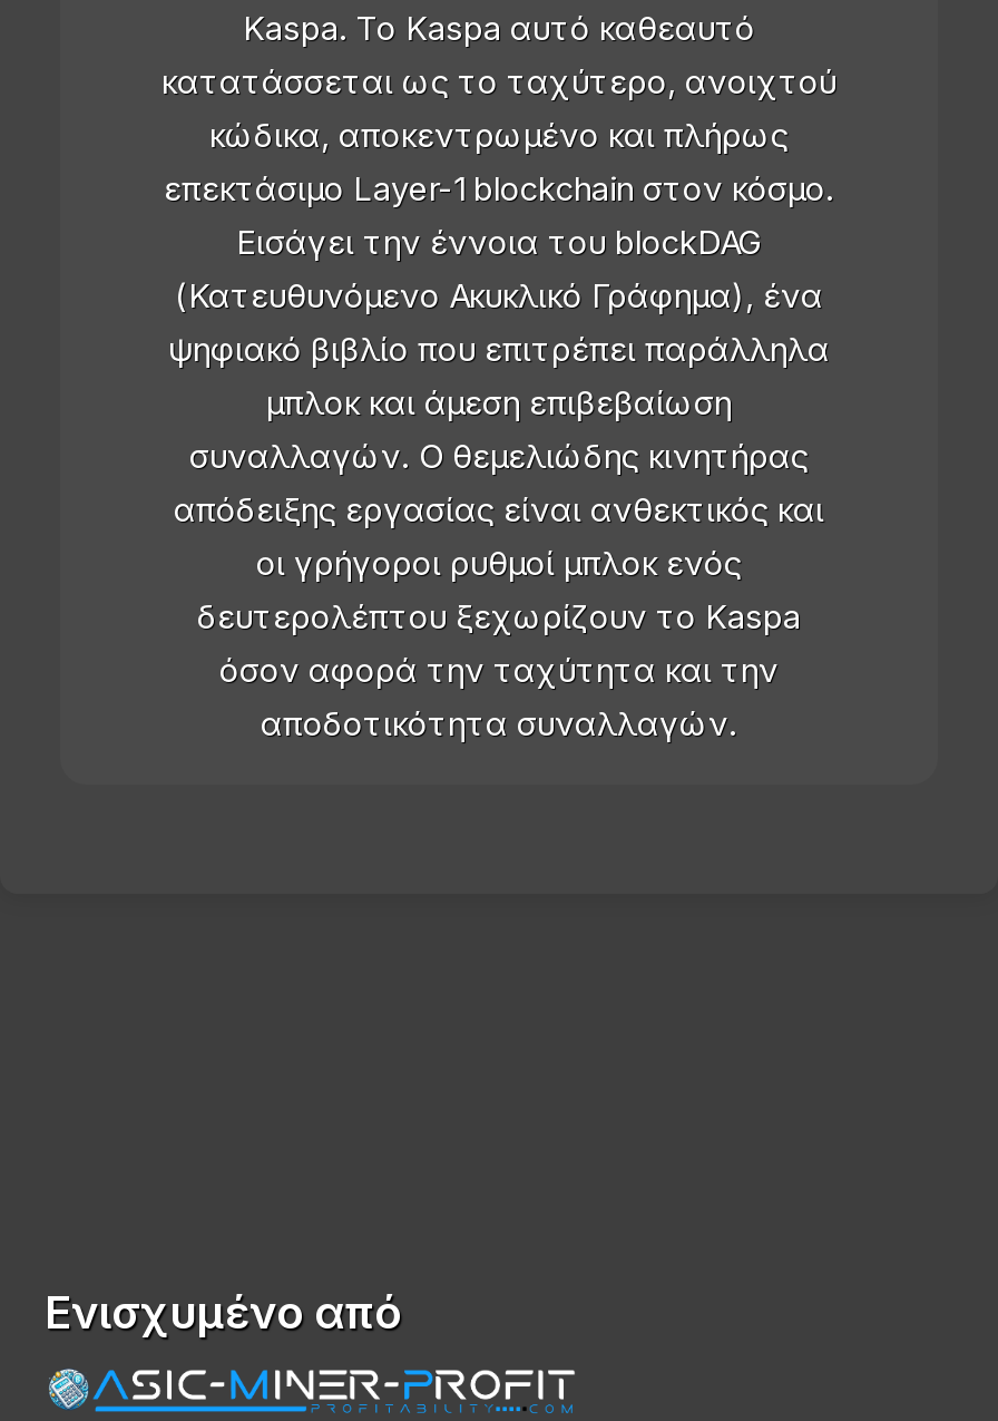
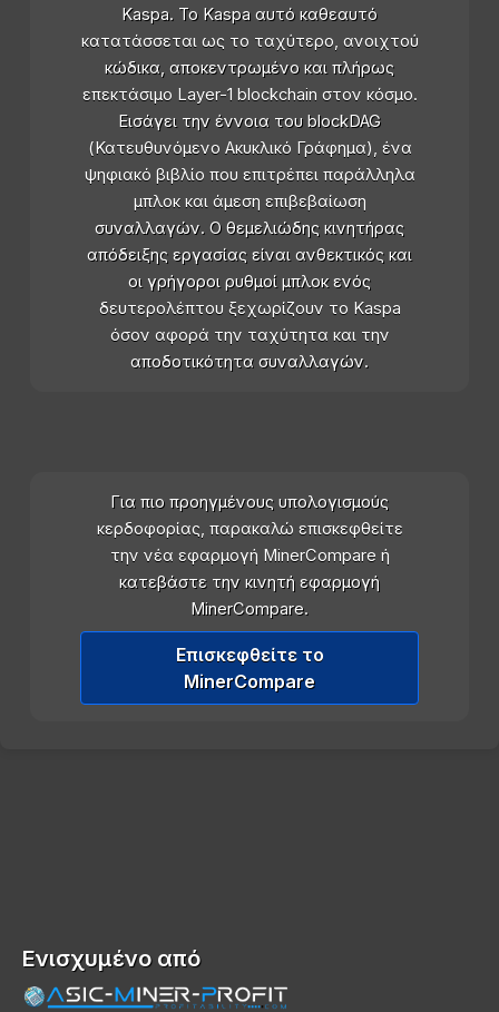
none -> [96,493,403,693] Για πιο προηγμένους υπολογισμούς | κερδοφορίας, παρακαλώ επισκεφθείτε | την νέα εφαρμογή MinerCompare ή | κατεβάστε την κινητή εφαρμογή | MinerCompare. | Επισκεφθείτε το | MinerCompare

